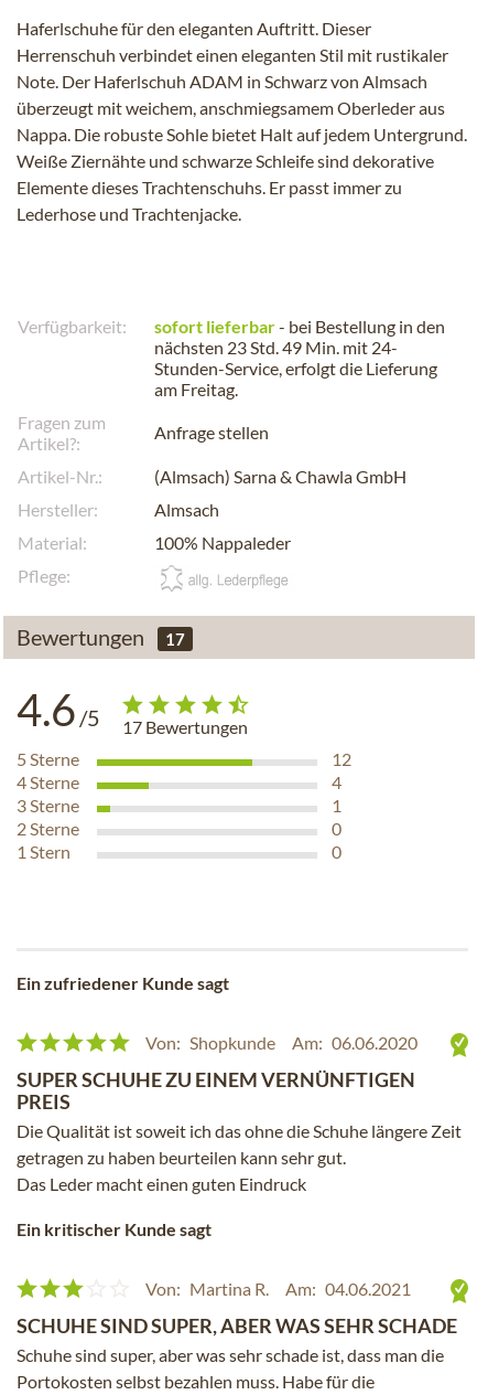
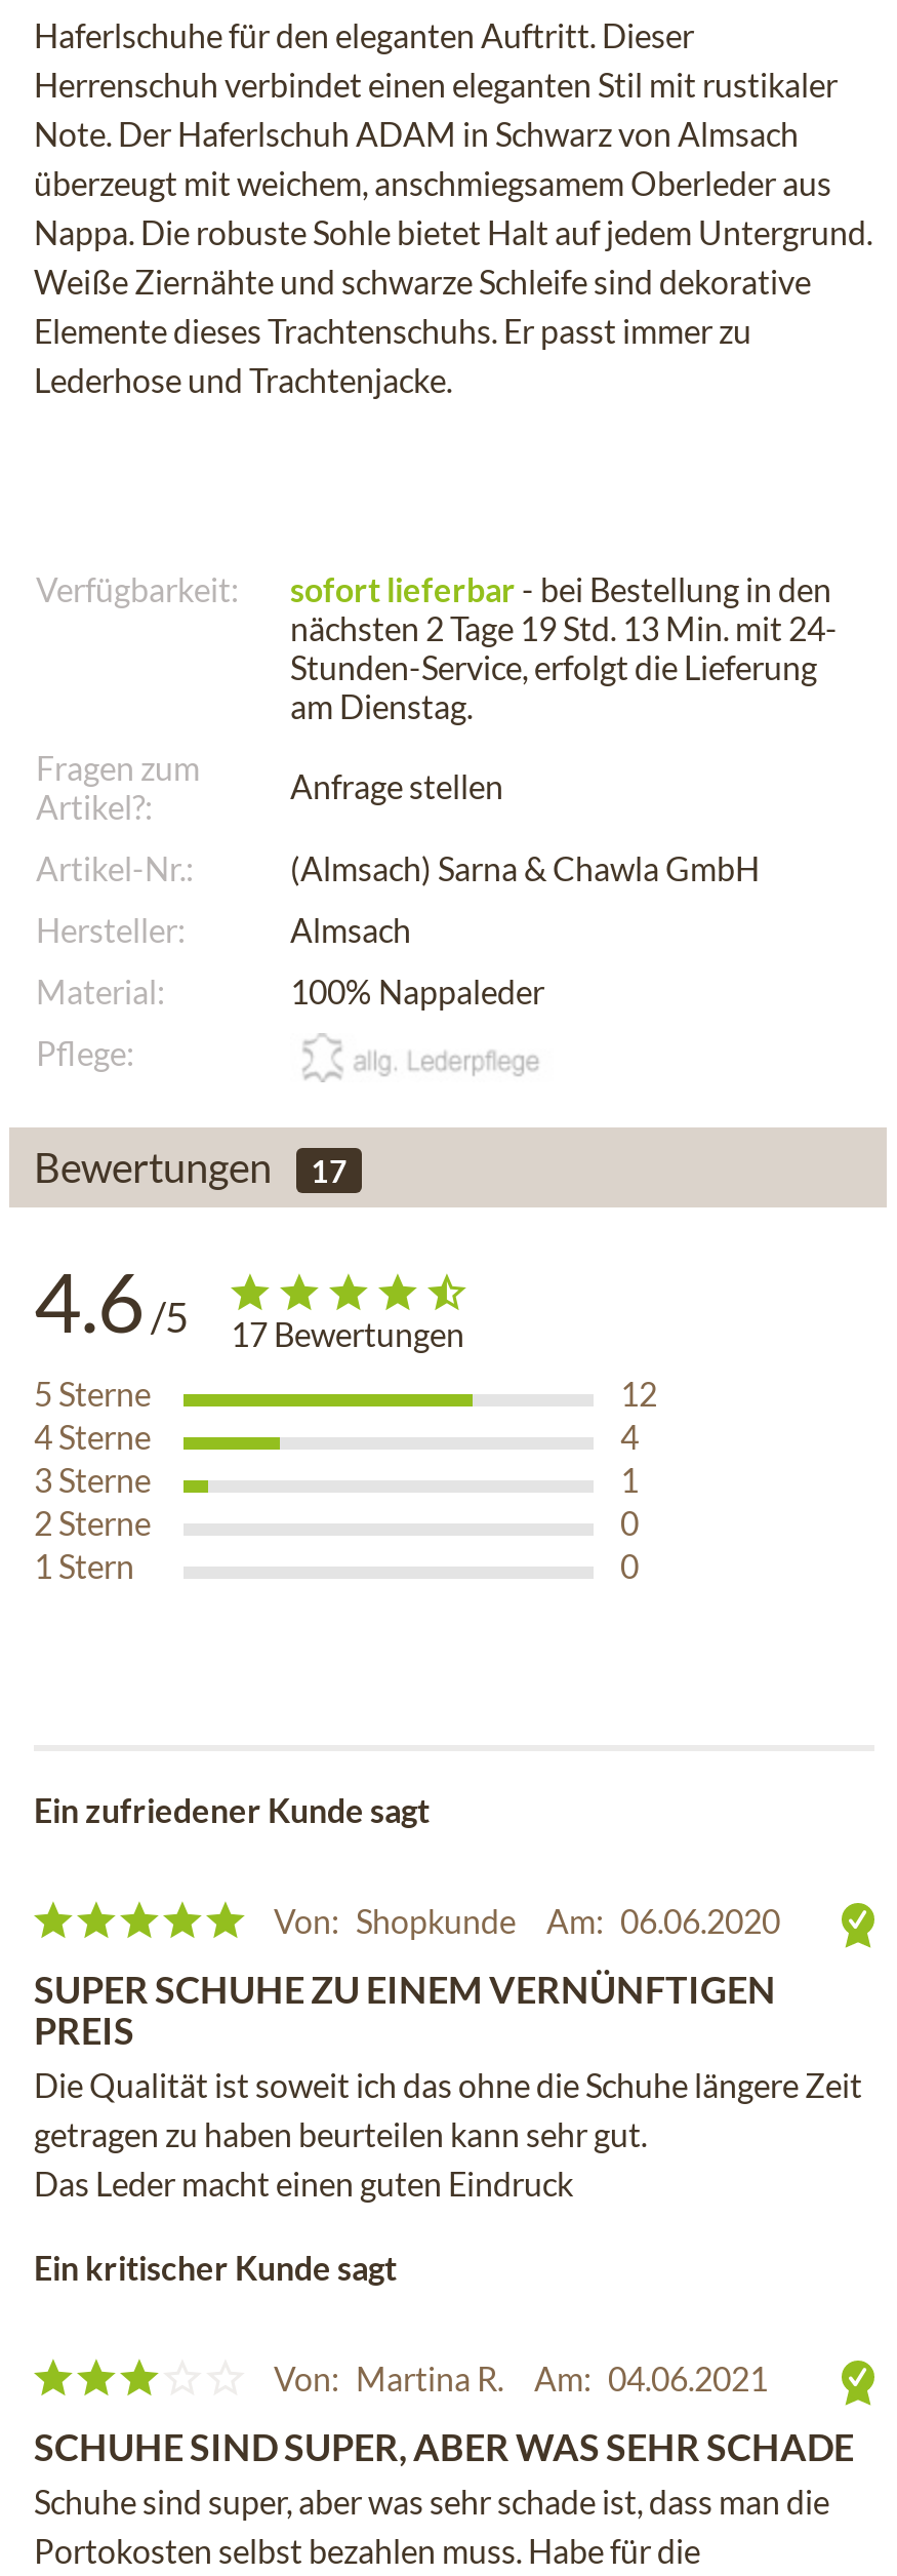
[154,337,398,358] nächsten 23 Std. 49 Min.mit 24- -> [290,608,838,647] nächsten 2 Tage 19 Std. 13 Min.mit 24-
[154,379,238,400] am Freitag. -> [290,686,473,725] am Dienstag.

